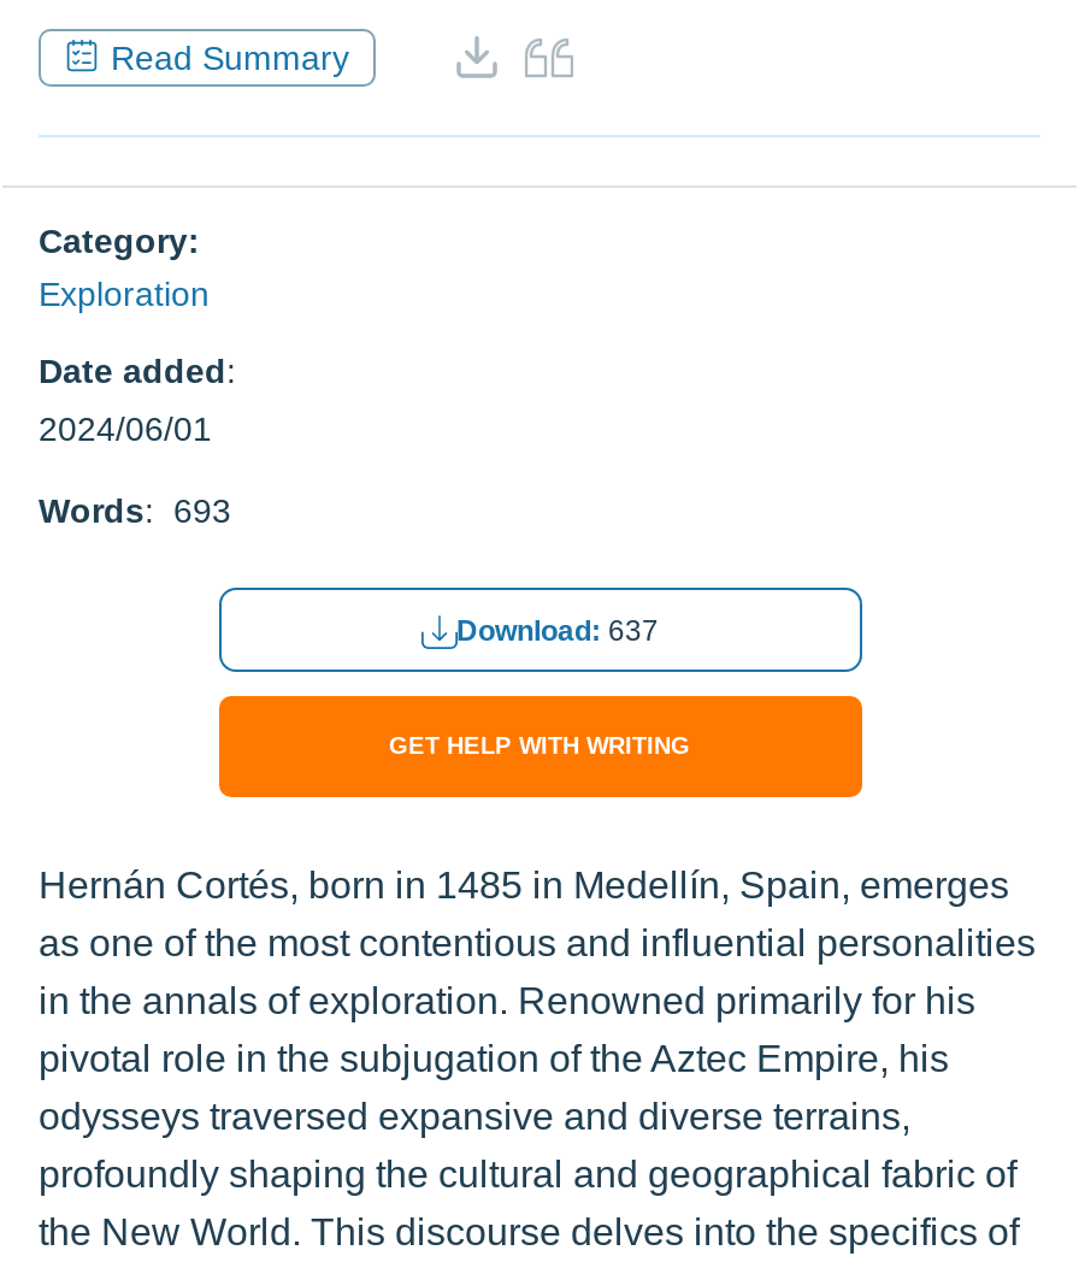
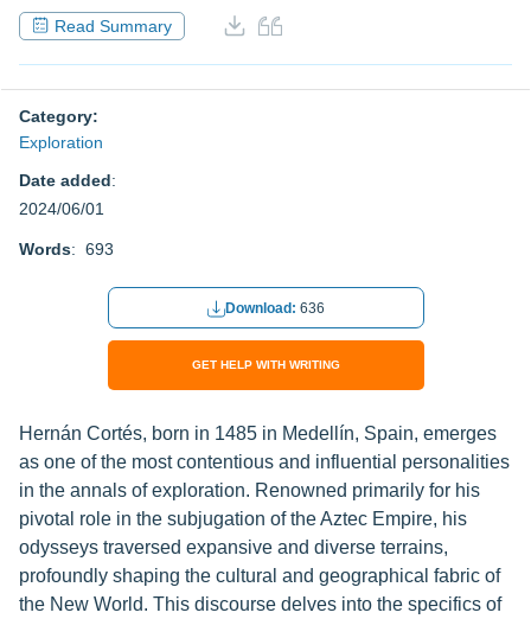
[456,615,659,649] Download: 637 -> [225,300,324,317] Download: 636

